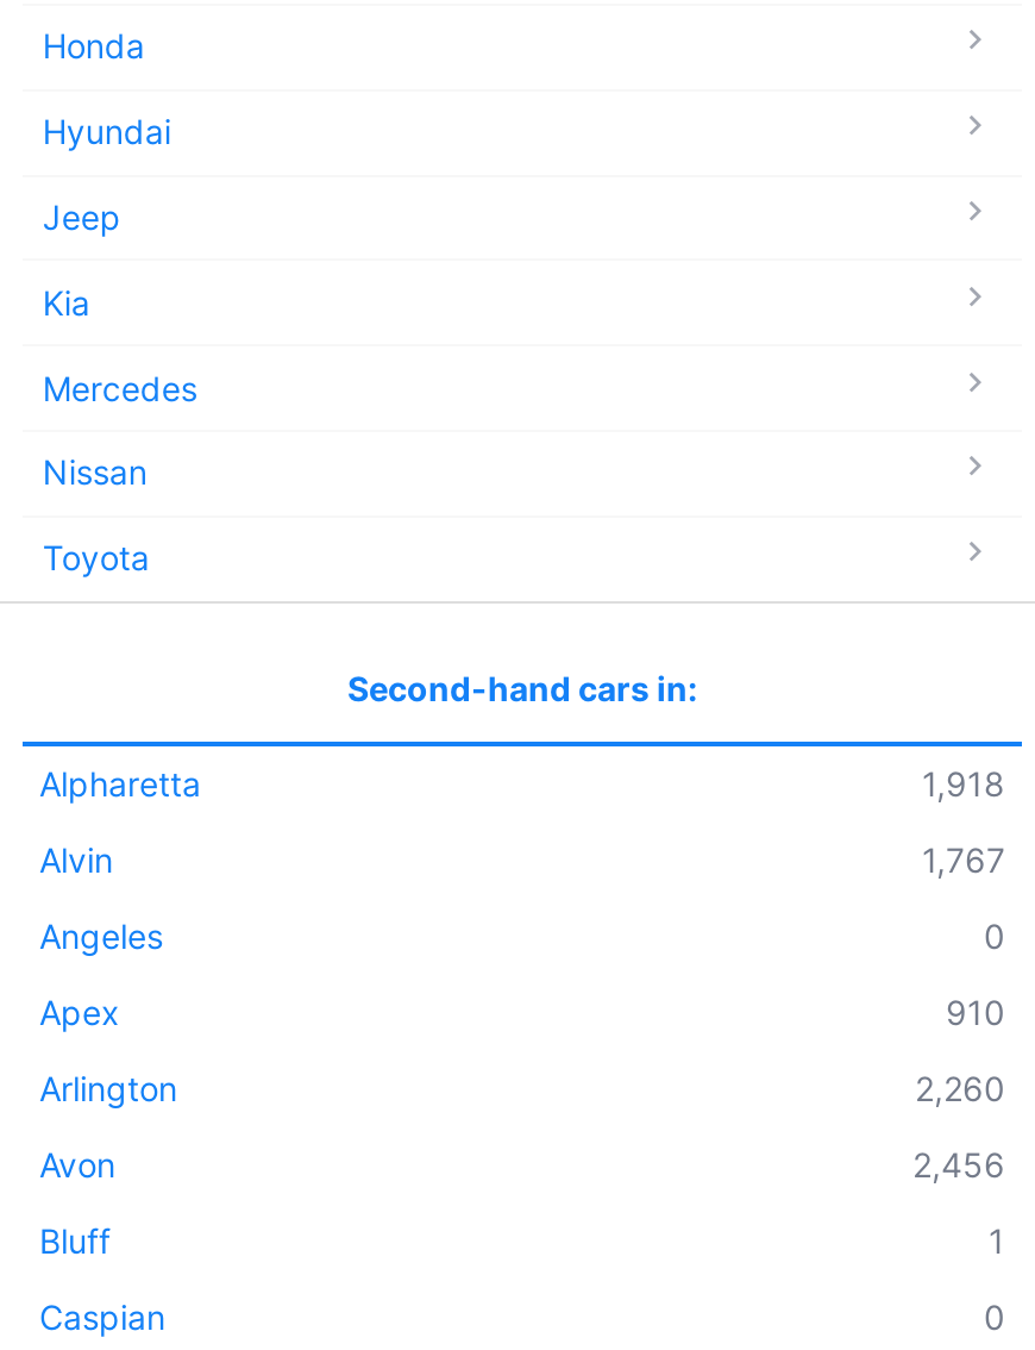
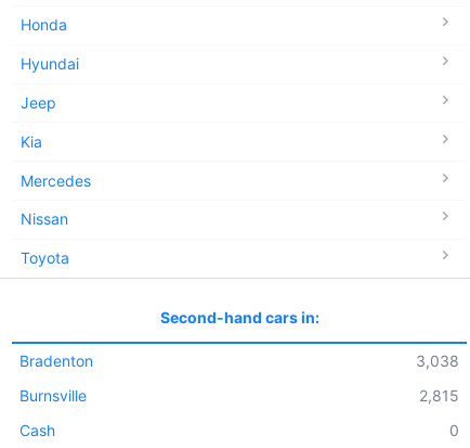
[39,762,1005,1336] Alpharetta | 1,918 | Alvin | 1,767 | Angeles | 0 | Apex | 910 | Arlington | 2,260 | Avon | 2,456 | Bluff | 1 | Caspian -> [19,351,459,439] Bradenton | 3,038 | Burnsville | 2,815 | Cash

